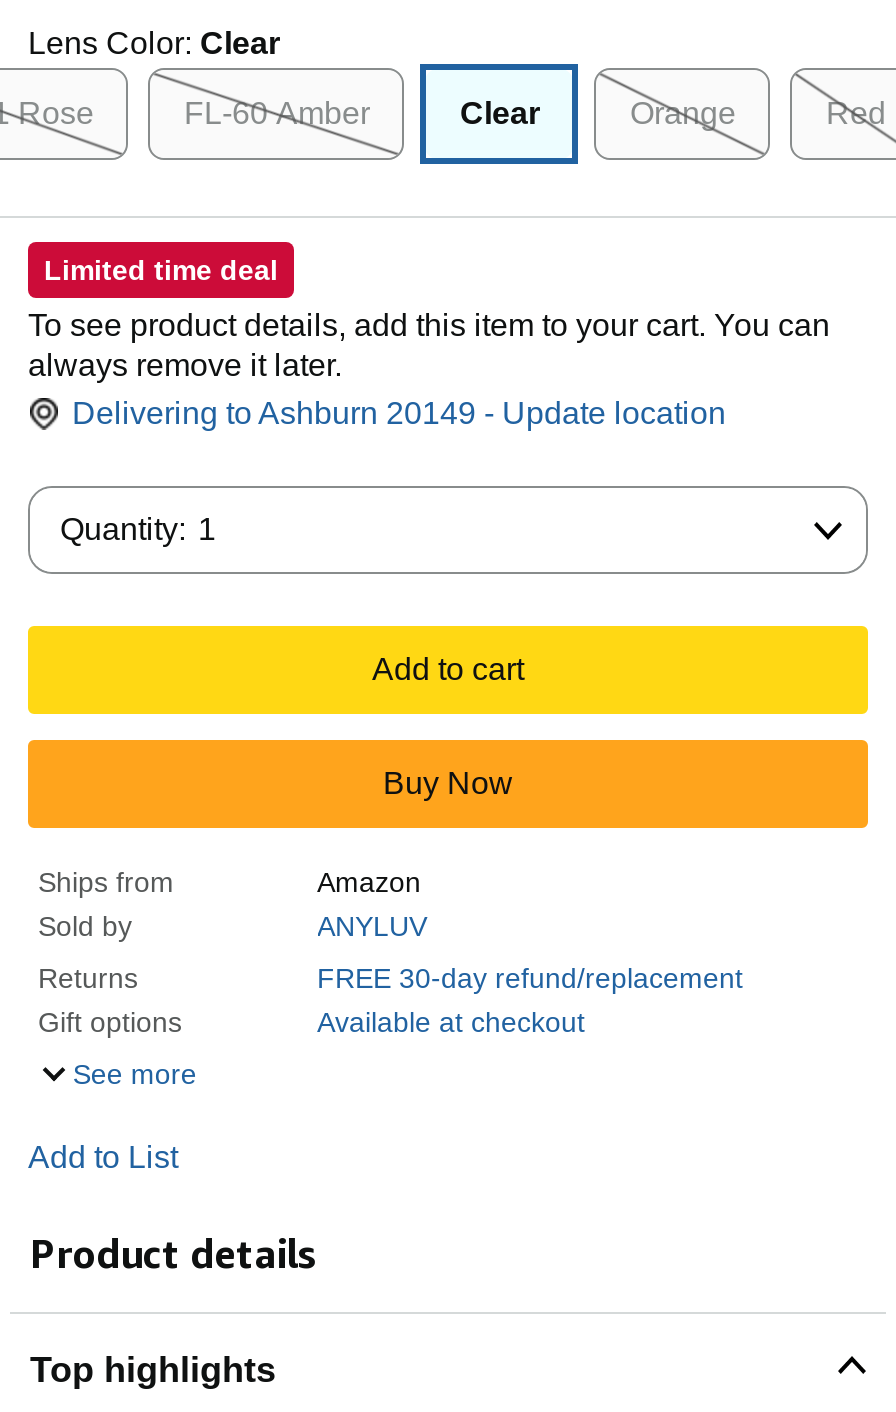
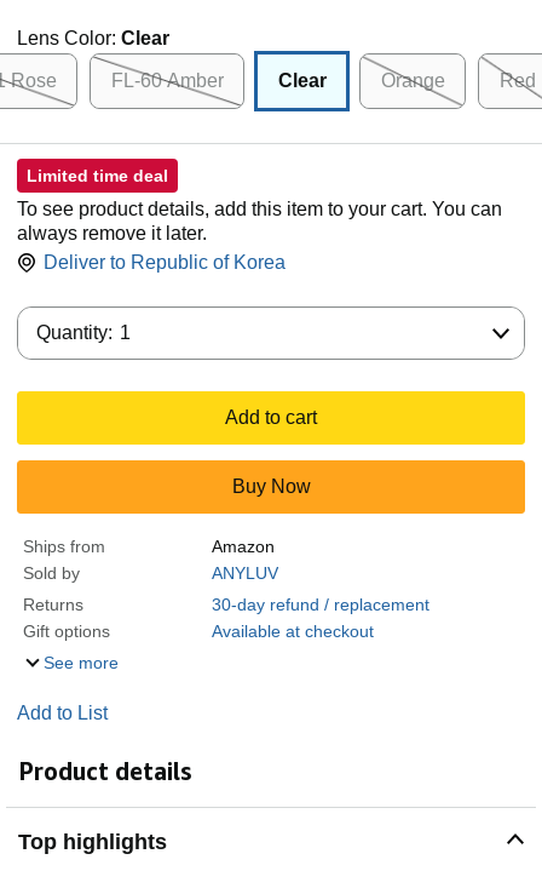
[72,396,726,430] Delivering to Ashburn 20149 - Update location -> [44,252,286,273] Deliver to Republic of Korea
[317,962,743,994] FREE 30-day refund/replacement -> [212,595,429,614] 30-day refund / replacement

